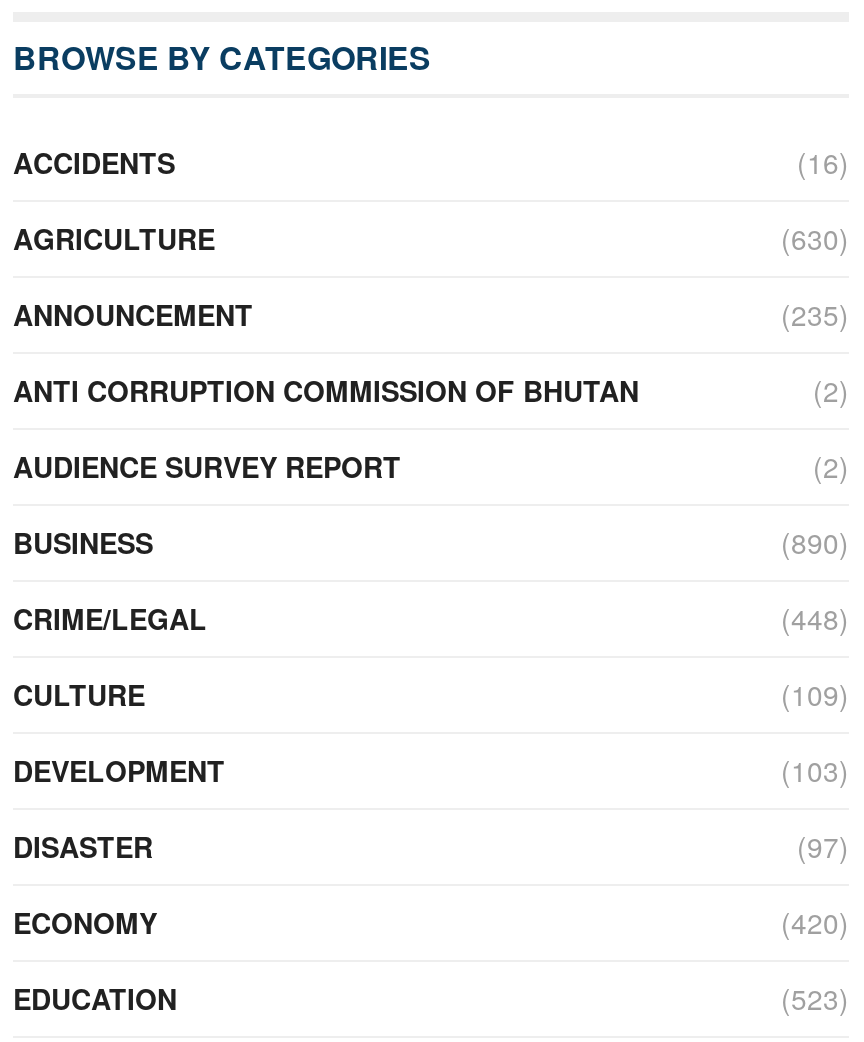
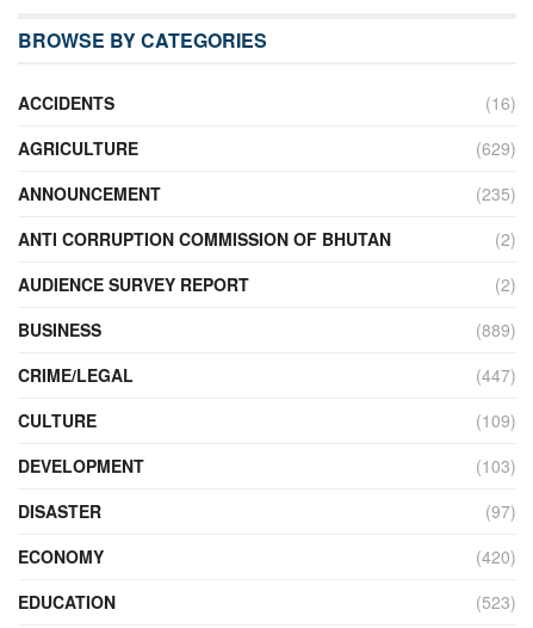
[781,218,849,258] (630) -> [476,136,516,160] (629)
[781,522,849,562] (890) -> [476,318,516,341] (889)
[781,598,849,638] (448) -> [476,363,516,387] (447)

